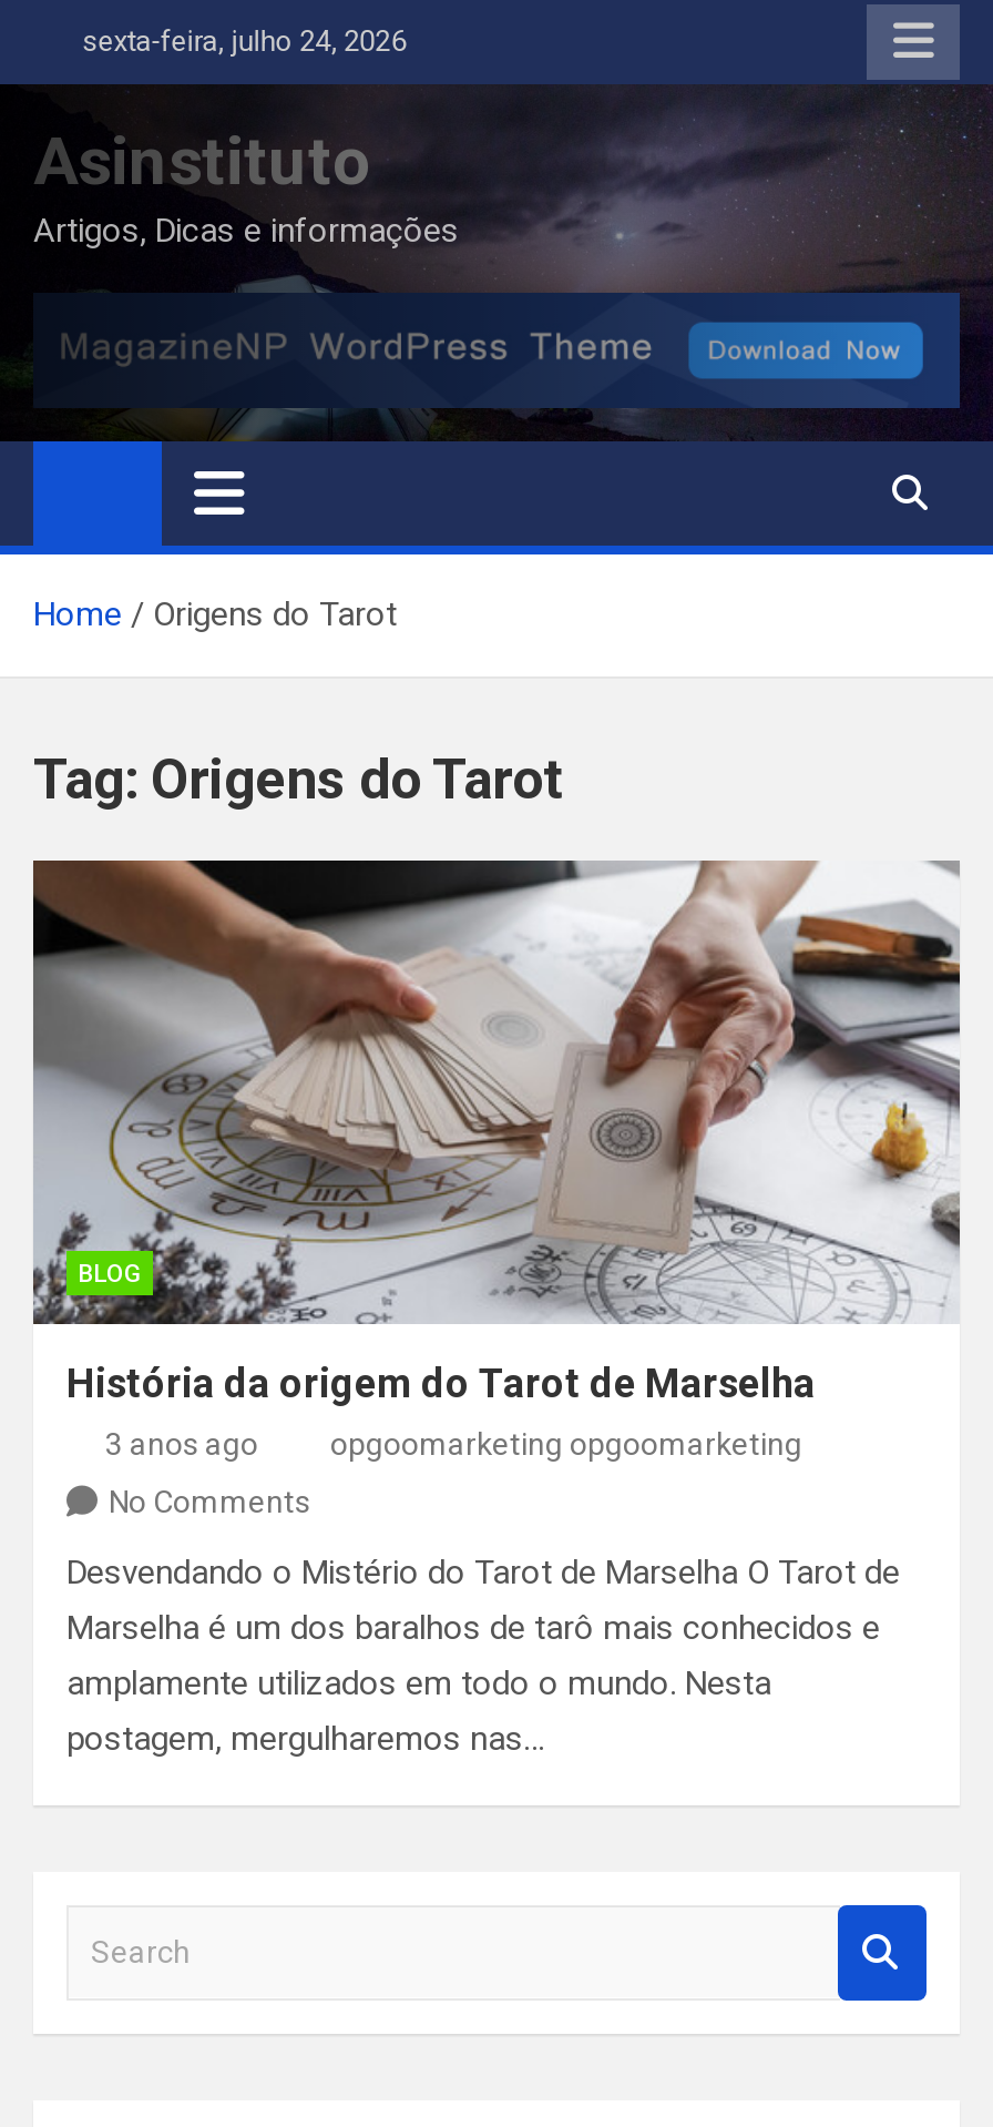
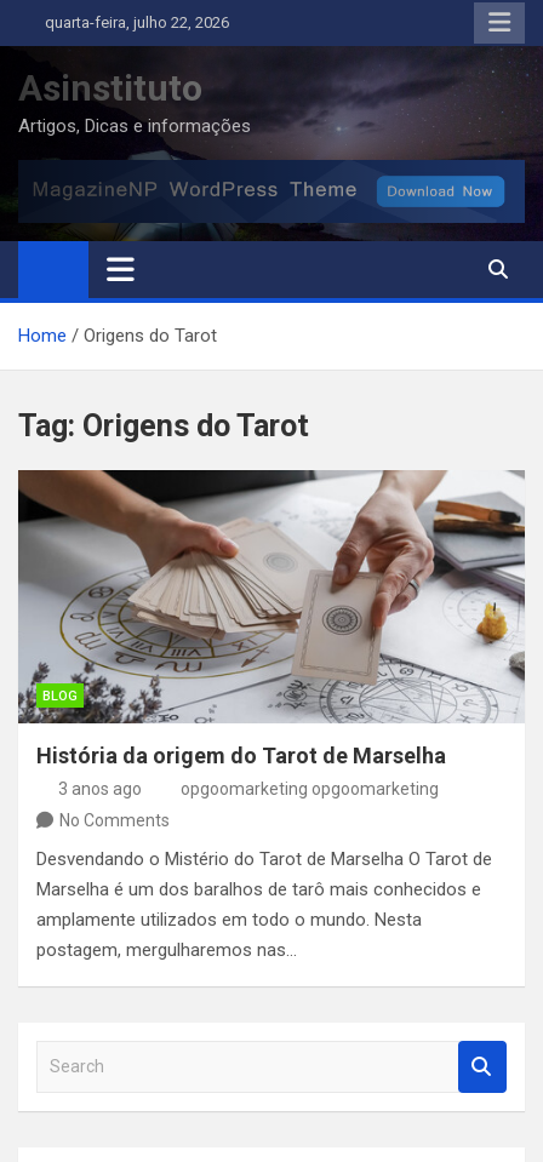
[69,24,406,58] sexta-feira, julho 24, 2026 -> [38,13,229,32] quarta-feira, julho 22, 2026

